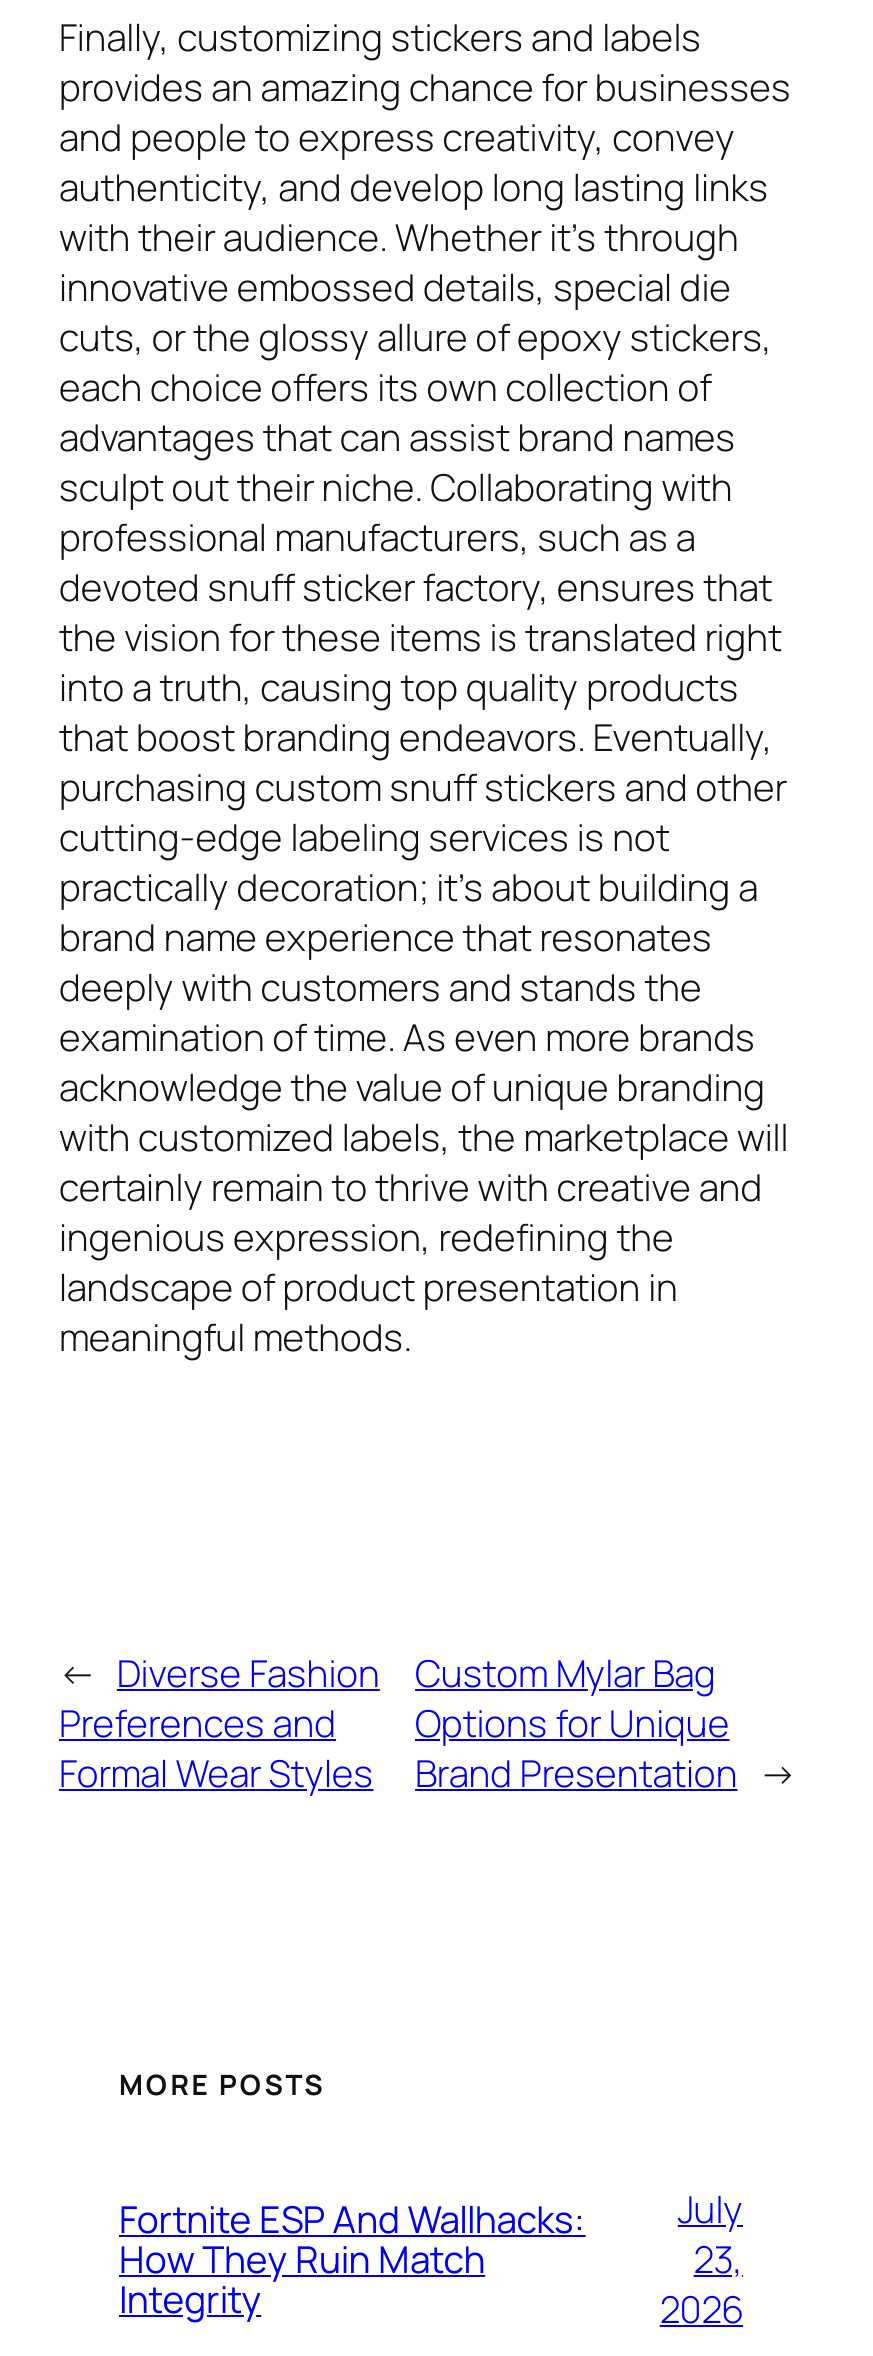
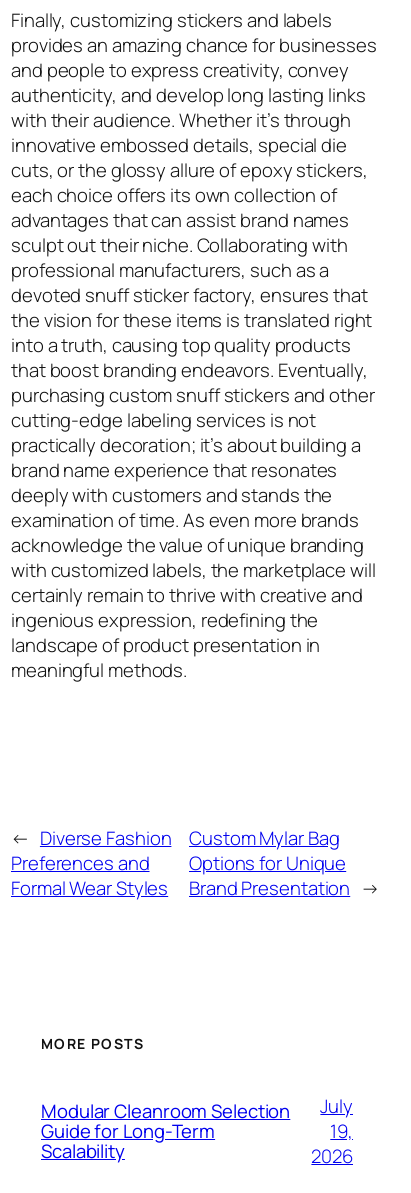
[119,2194,586,2326] Fortnite ESP And Wallhacks: | How They Ruin Match | Integrity -> [41,1098,290,1164] Modular Cleanroom Selection | Guide for Long-Term | Scalability
[694,2233,743,2285] 23, -> [330,1118,353,1144] 19,

